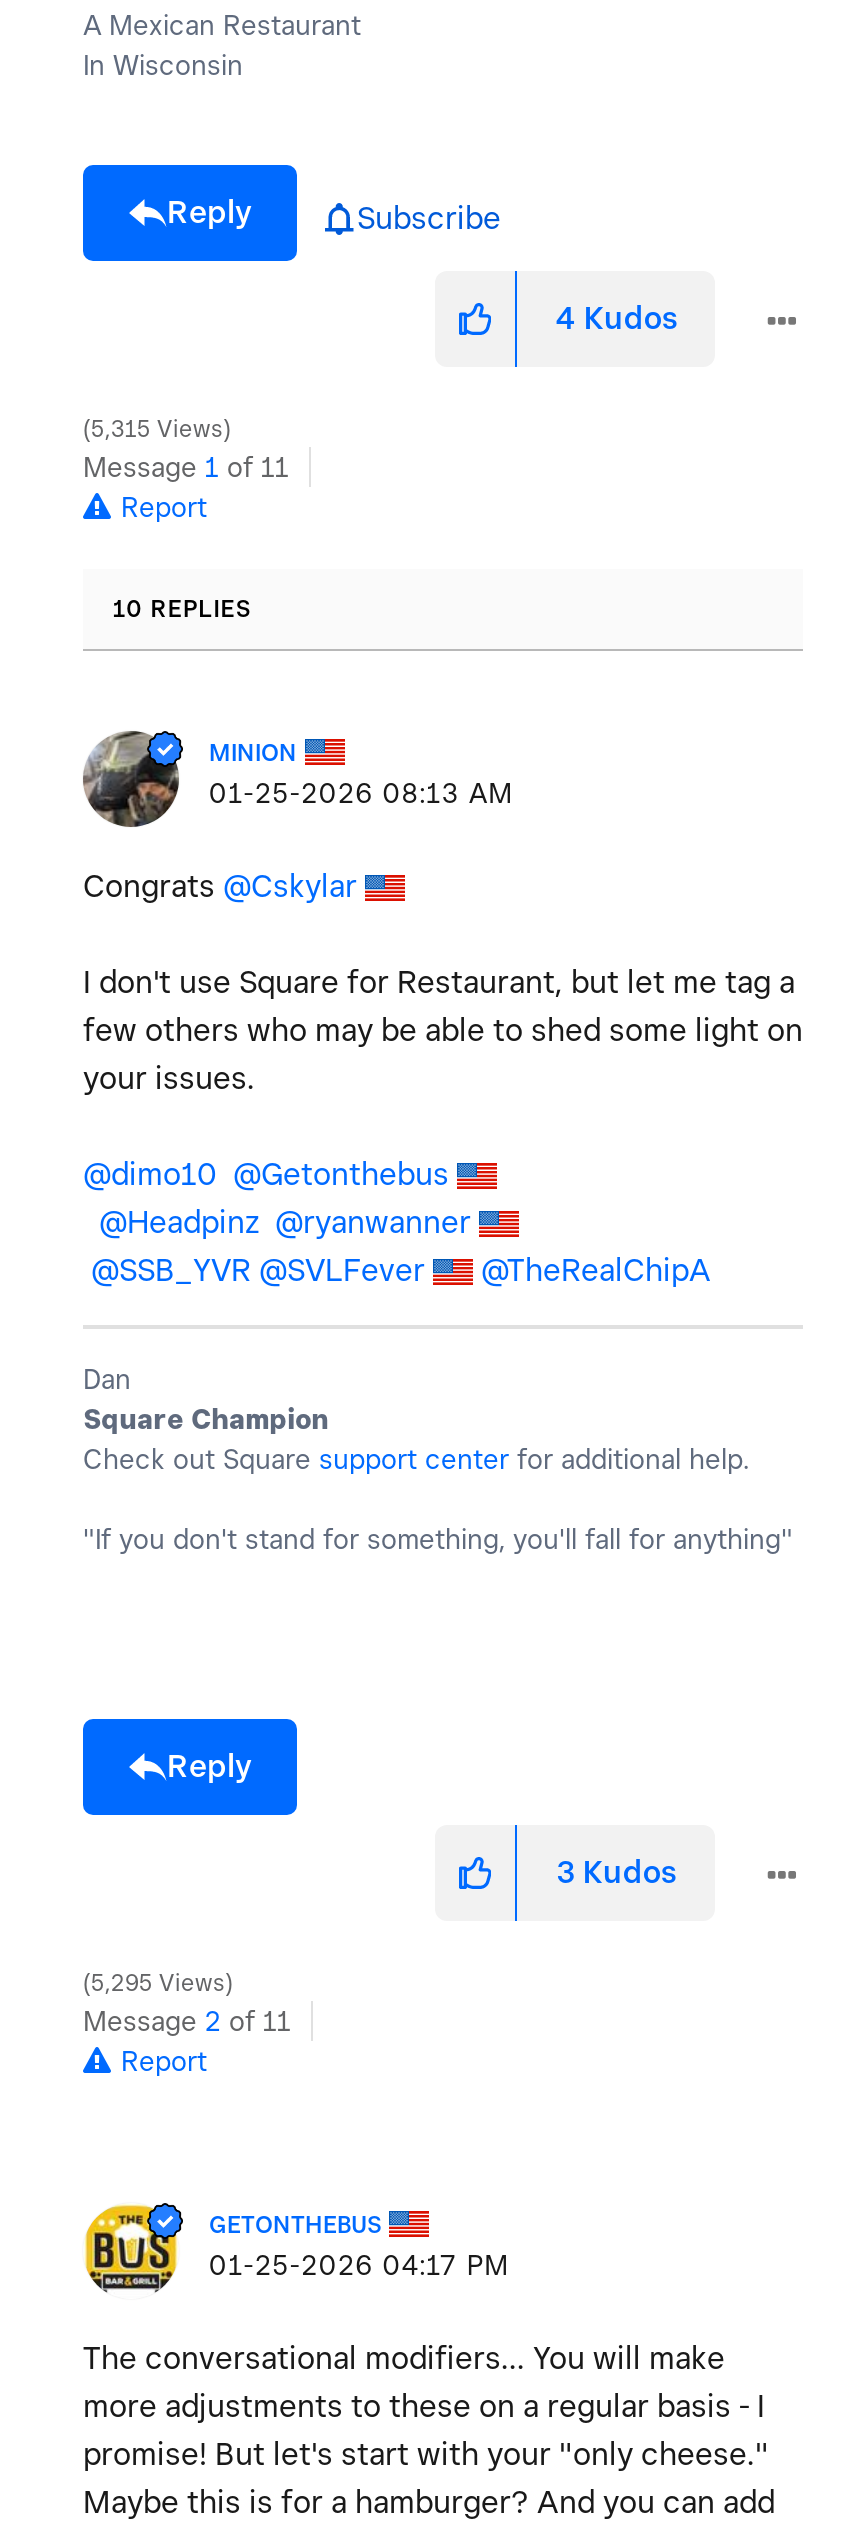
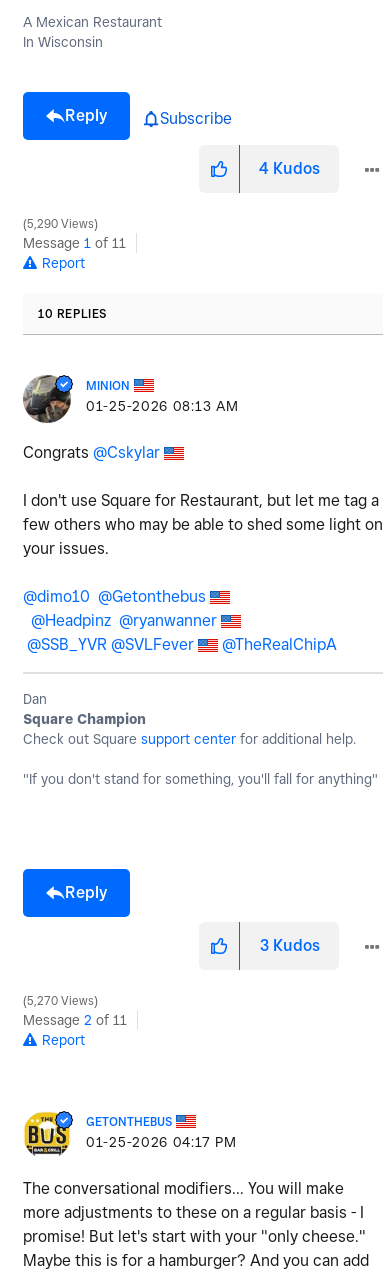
[85,415,229,443] 5,315 Views -> [24,217,97,231] 5,290 Views
[85,1969,231,1997] 5,295 Views -> [24,994,97,1008] 5,270 Views

